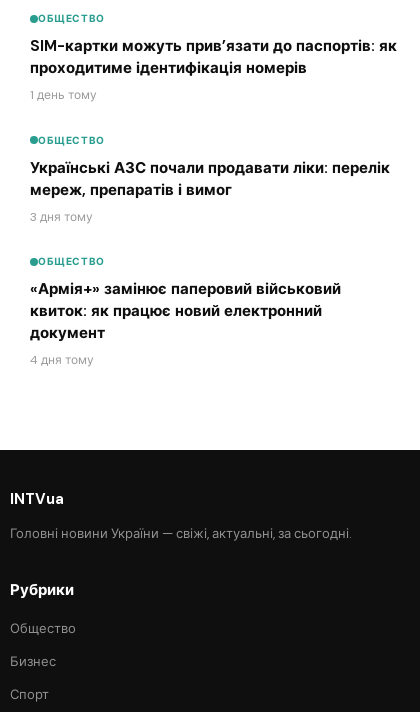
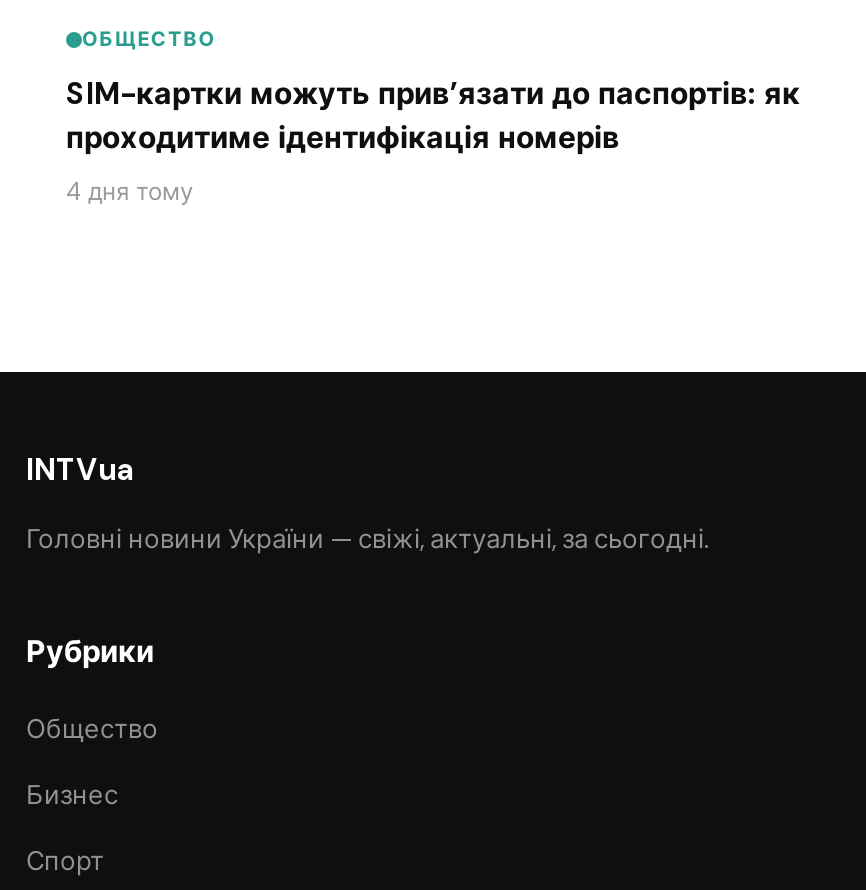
[30,87,390,343] 1 день тому | ОБЩЕСТВО | Українські АЗС почали продавати ліки: перелік | мереж, препаратів і вимог | 3 дня тому | ОБЩЕСТВО | «Армія+» замінює паперовий військовий | квиток: як працює новий електронний | документ -> none

